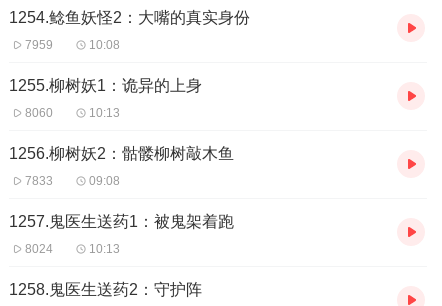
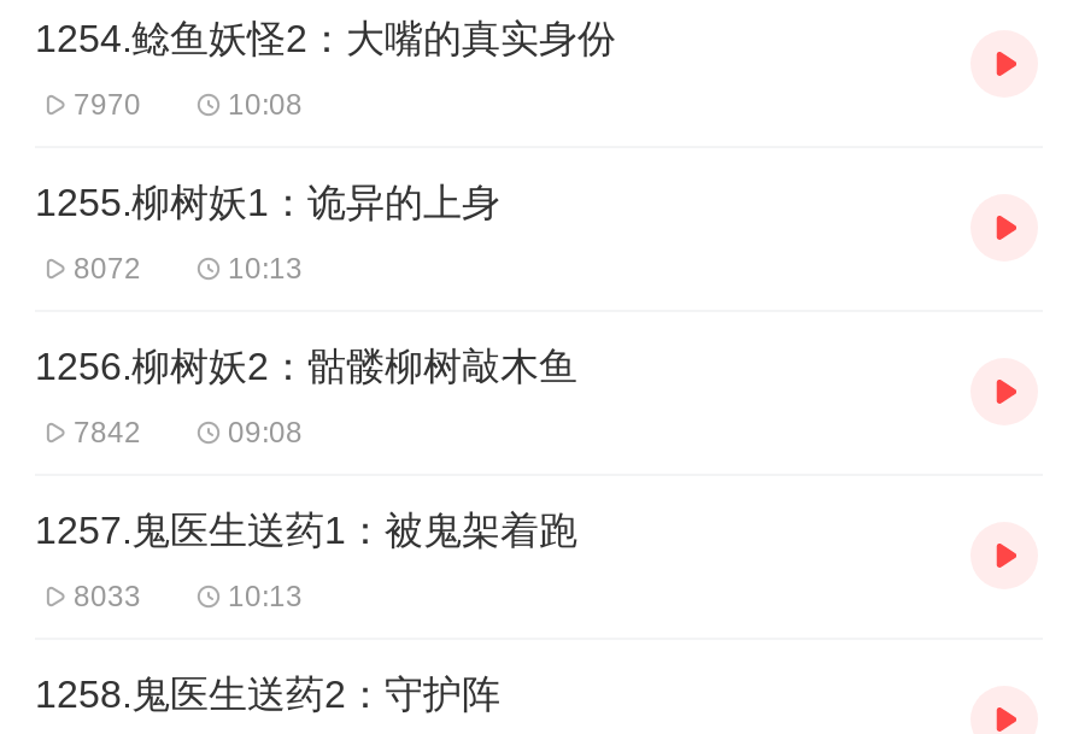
[25,38,53,52] 7959 -> [74,88,141,121] 7970
[25,106,53,120] 8060 -> [74,251,141,285] 8072
[25,174,53,188] 7833 -> [74,415,141,449] 7842
[25,242,53,256] 8024 -> [74,579,141,613] 8033

